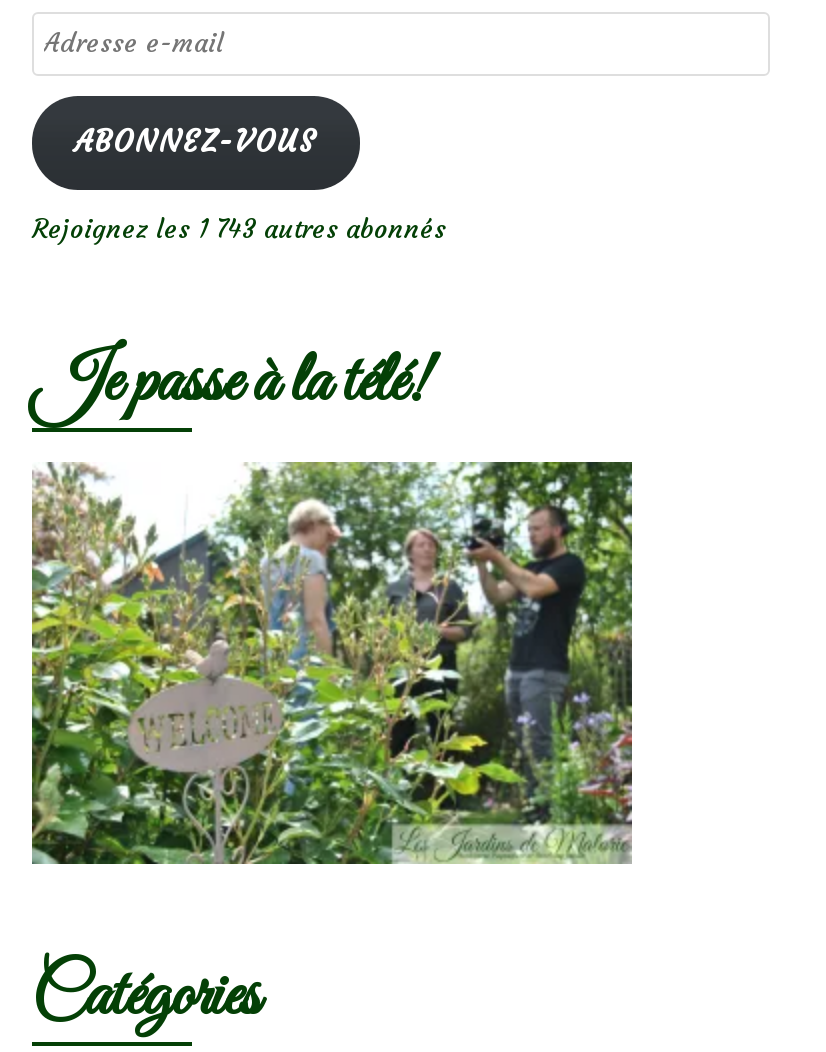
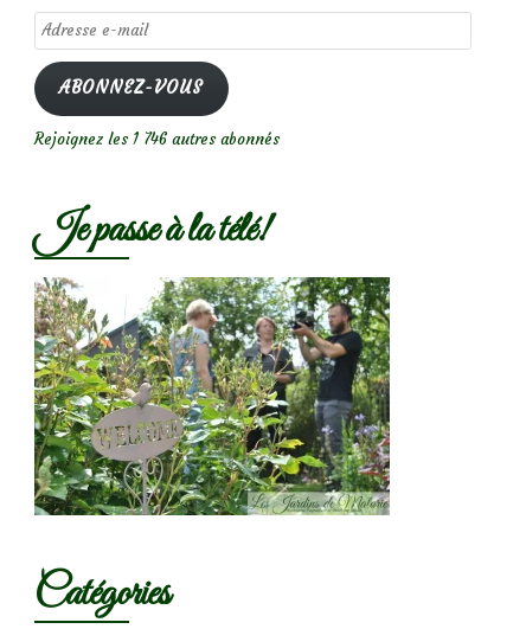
[32,212,446,246] Rejoignez les 1 743 autres abonnés -> [34,129,280,149] Rejoignez les 1 746 autres abonnés

